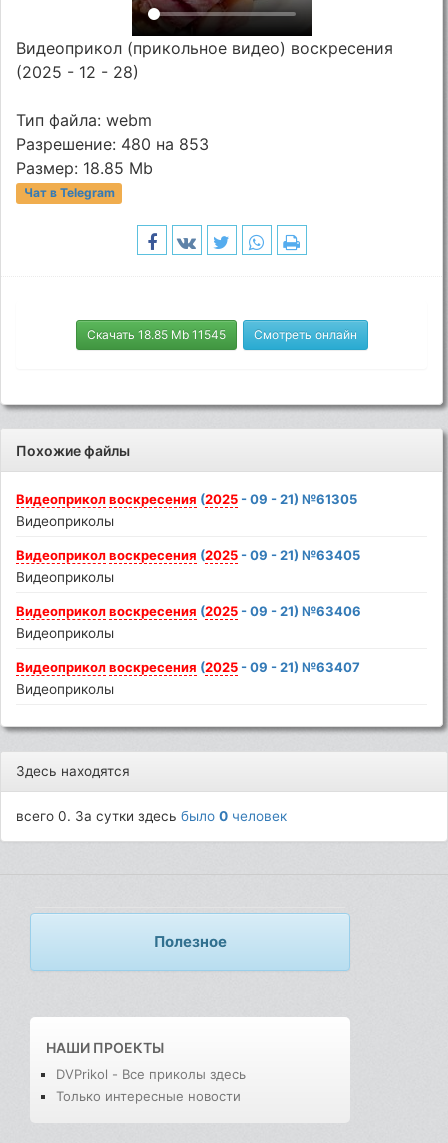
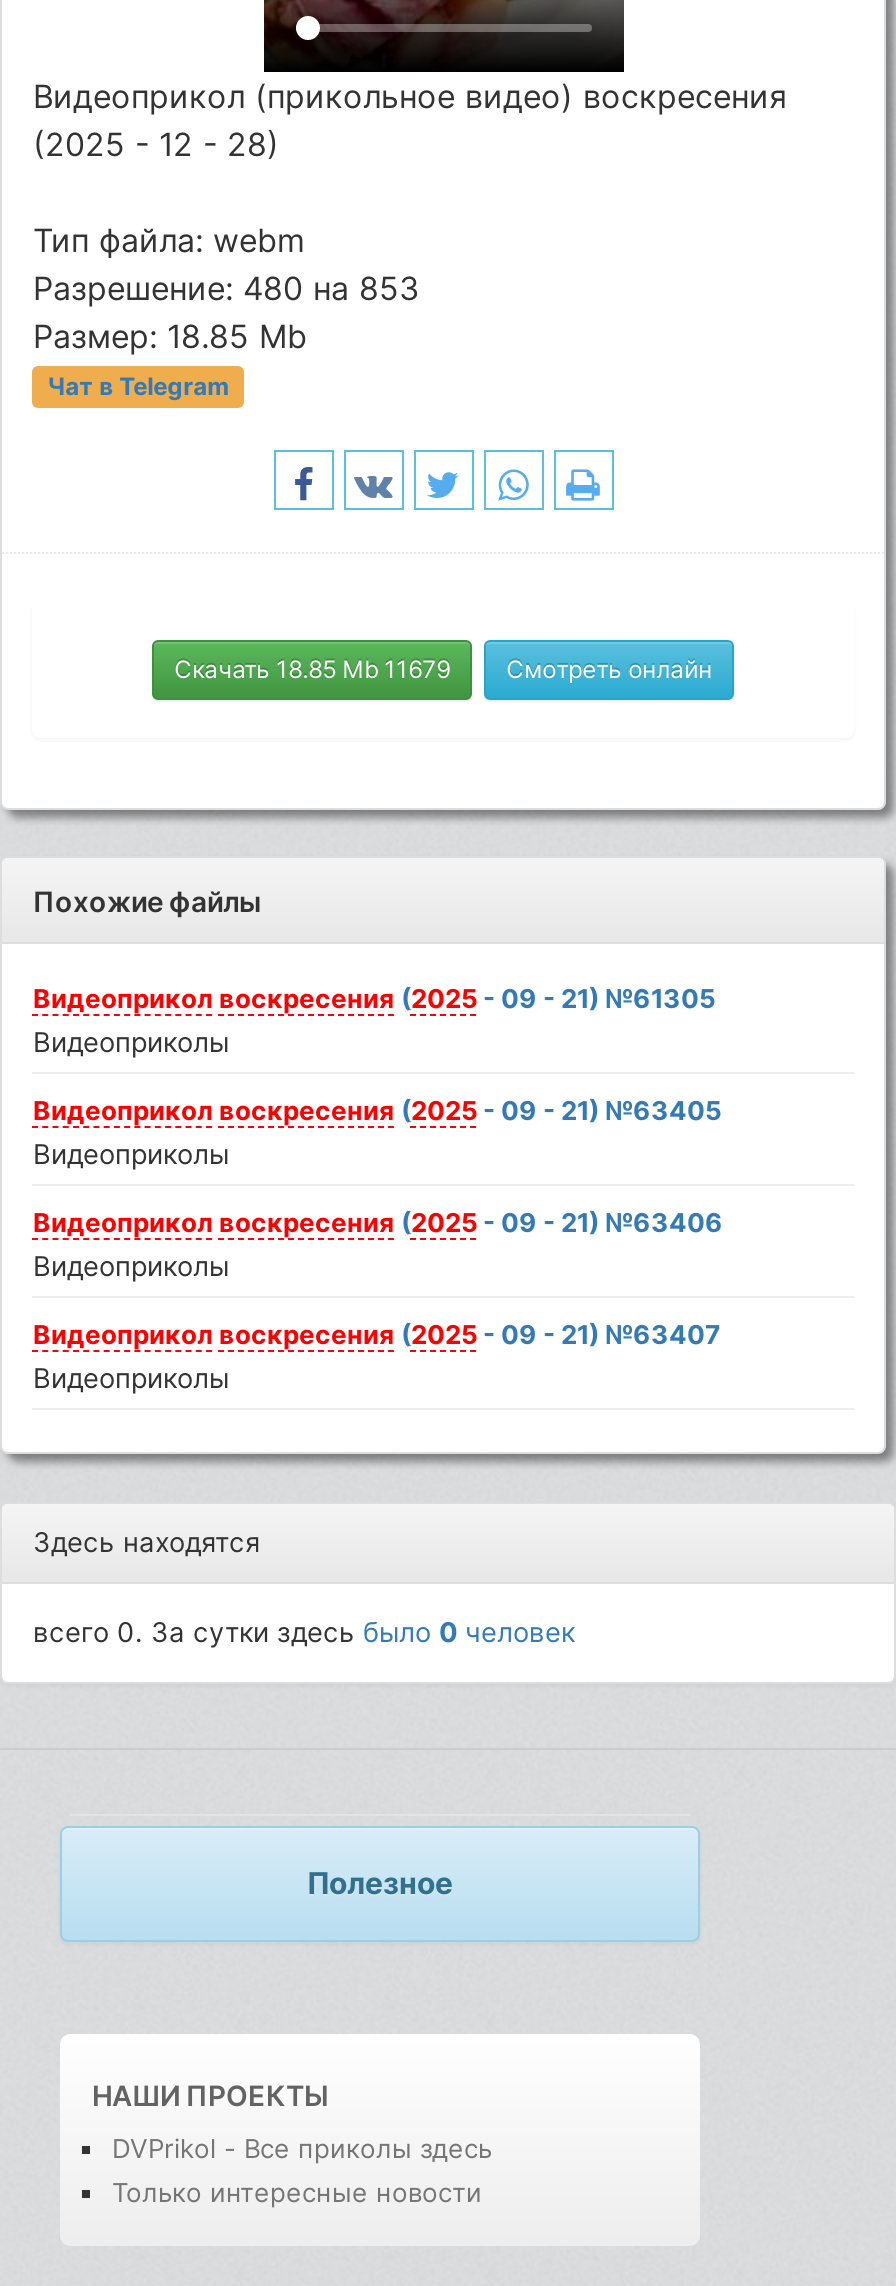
[87,327,357,342] Скачать 18.85 Mb 11545 Смотреть онлайн -> [174,653,712,683] Скачать 18.85 Mb 11679 Смотреть онлайн

